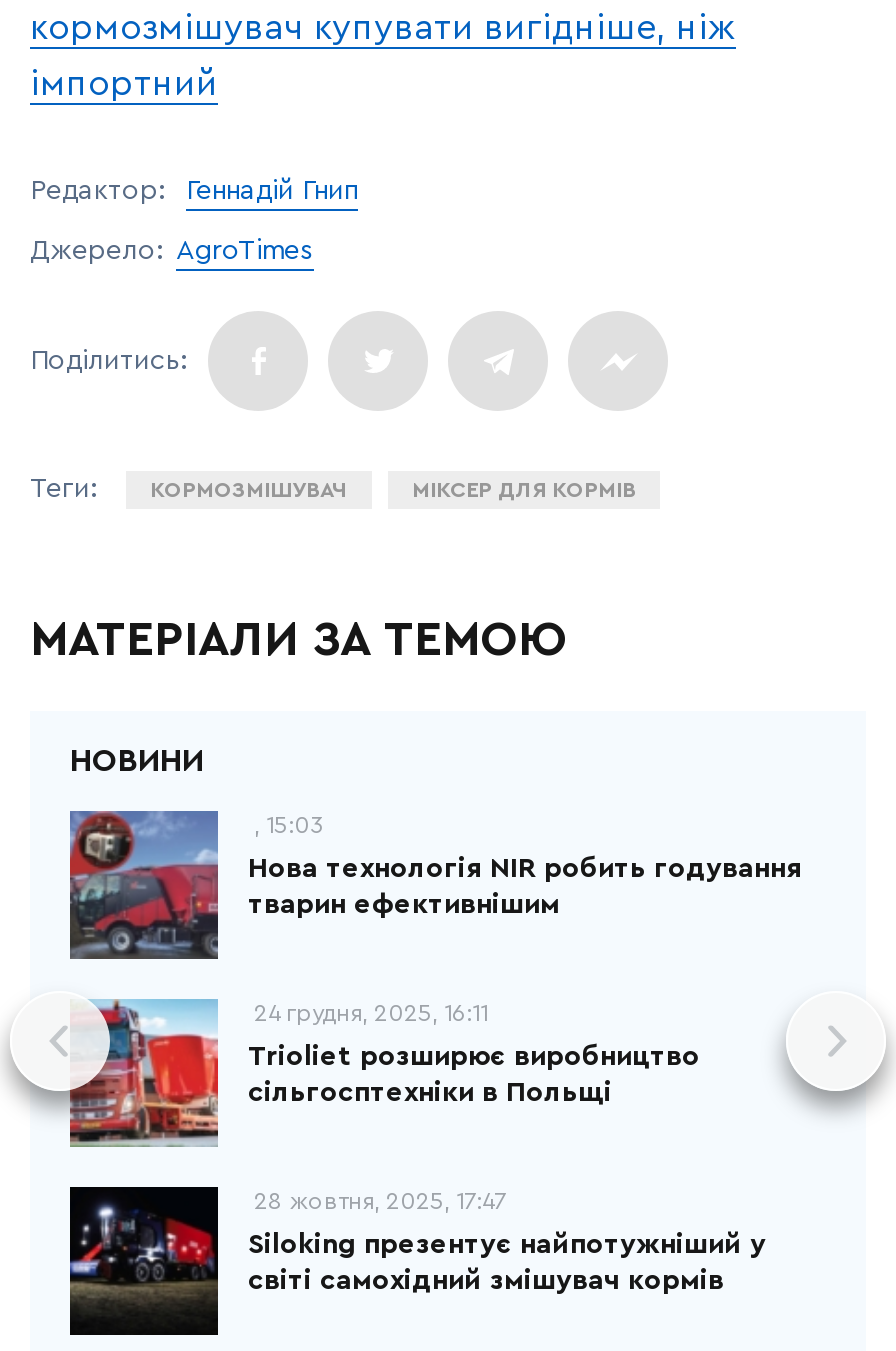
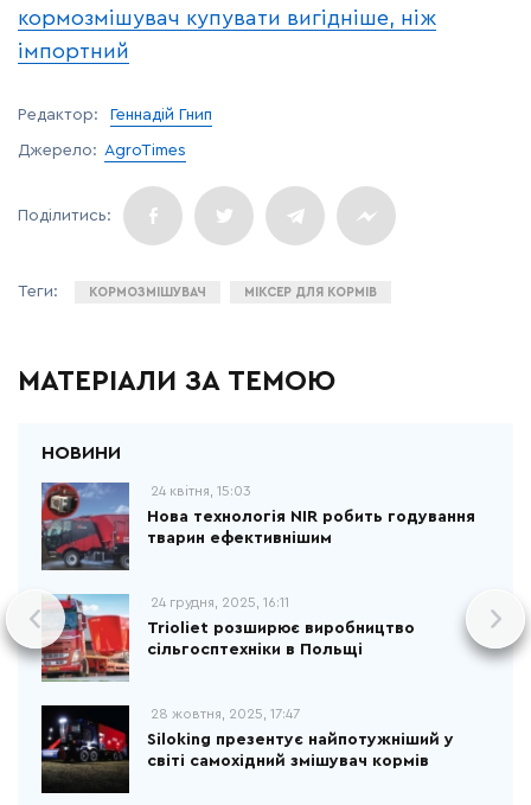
[254,813,324,837] , 15:03 -> [151,484,251,498] 24 квітня, 15:03

